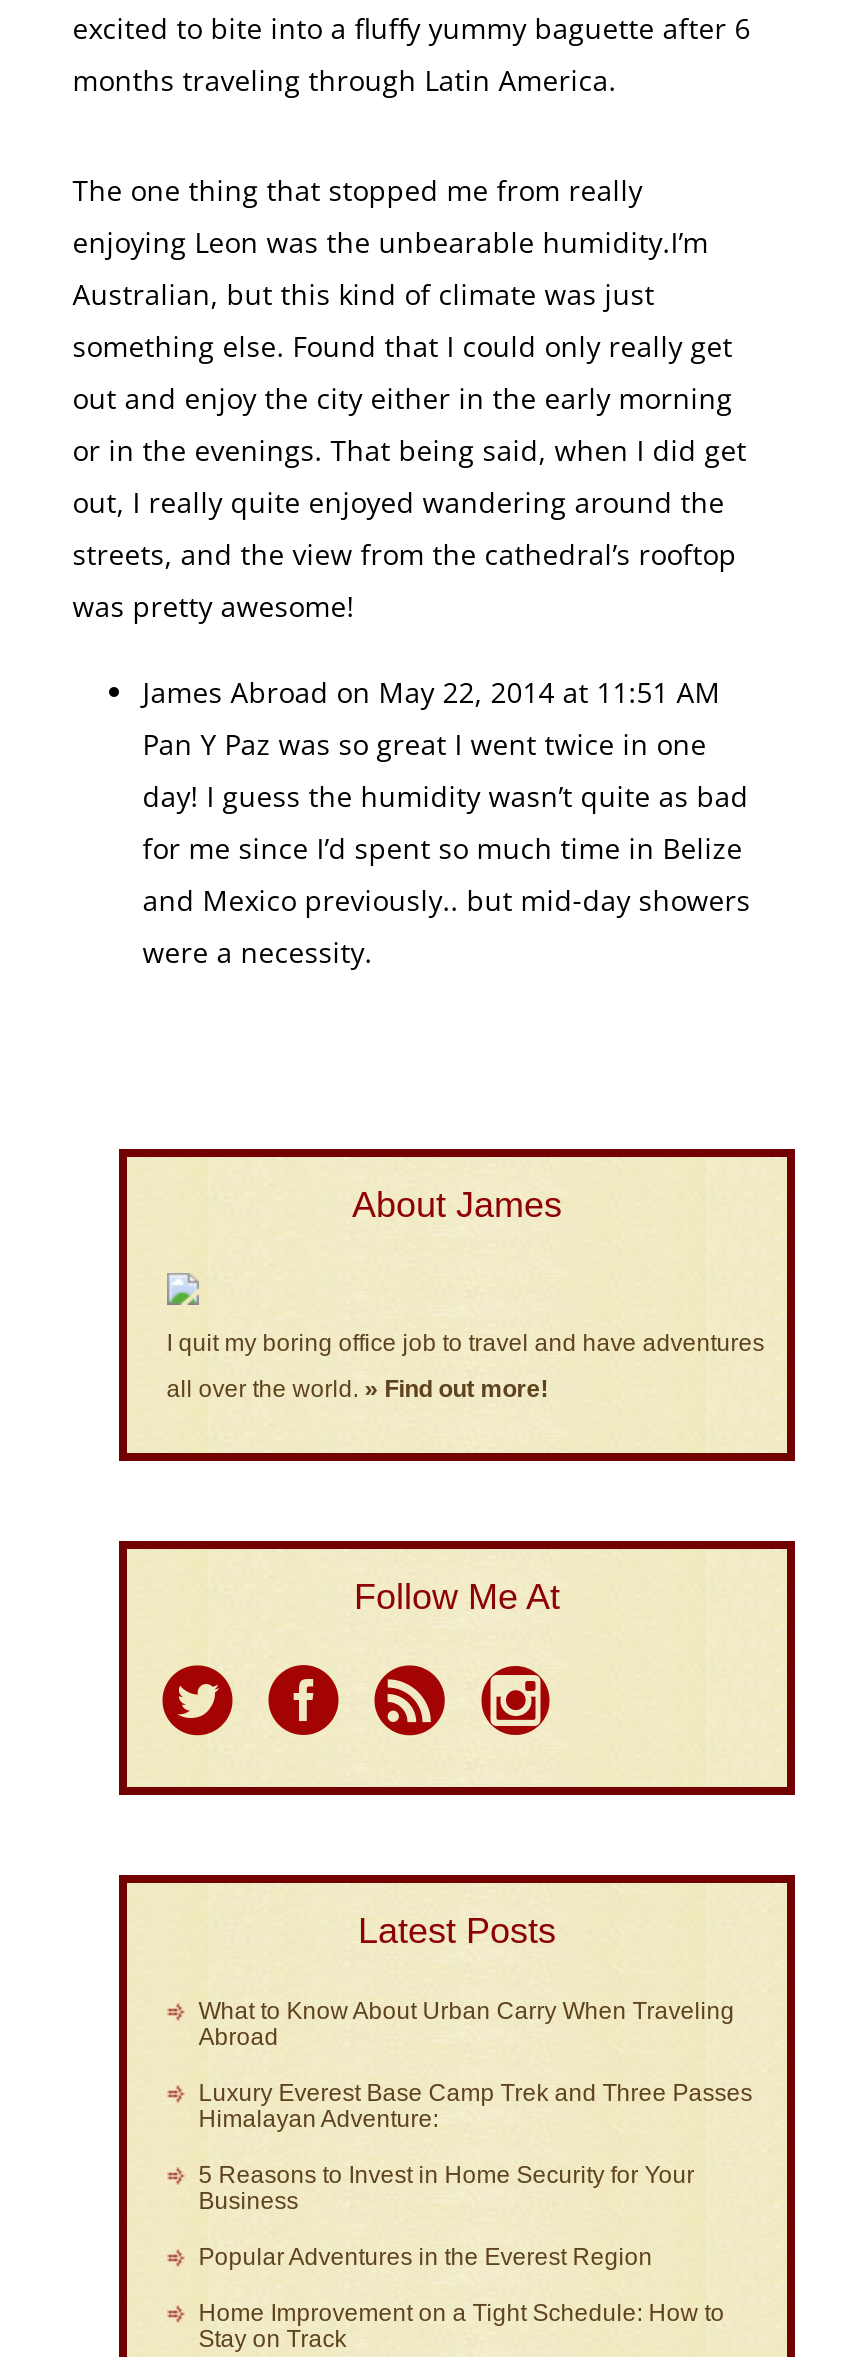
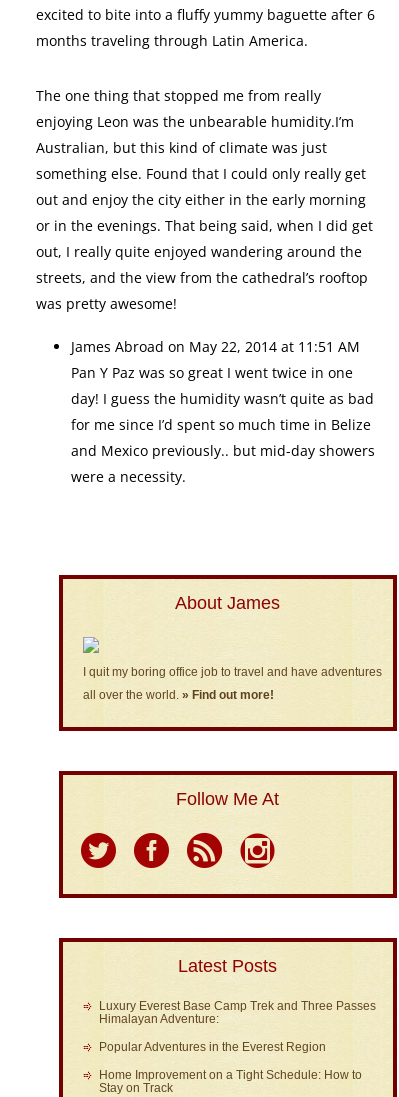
[199,1997,735,2051] What to Know About Urban Carry When Traveling | Abroad -> none
[199,2161,695,2215] 5 Reasons to Invest in Home Security for Your | Business -> none

